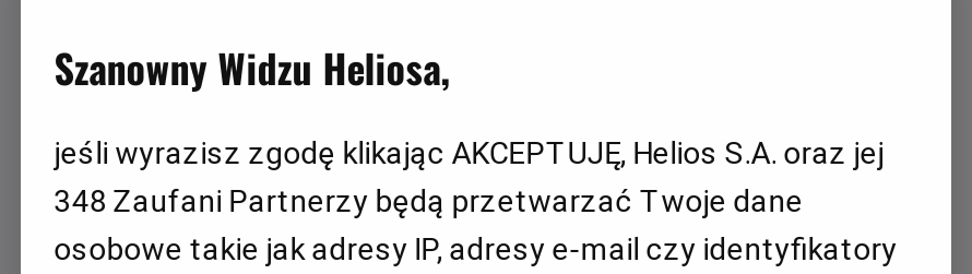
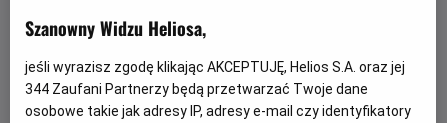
[54,183,803,218] 348 Zaufani Partnerzy będą przetwarzać Twoje dane -> [25,81,368,97] 344 Zaufani Partnerzy będą przetwarzać Twoje dane

